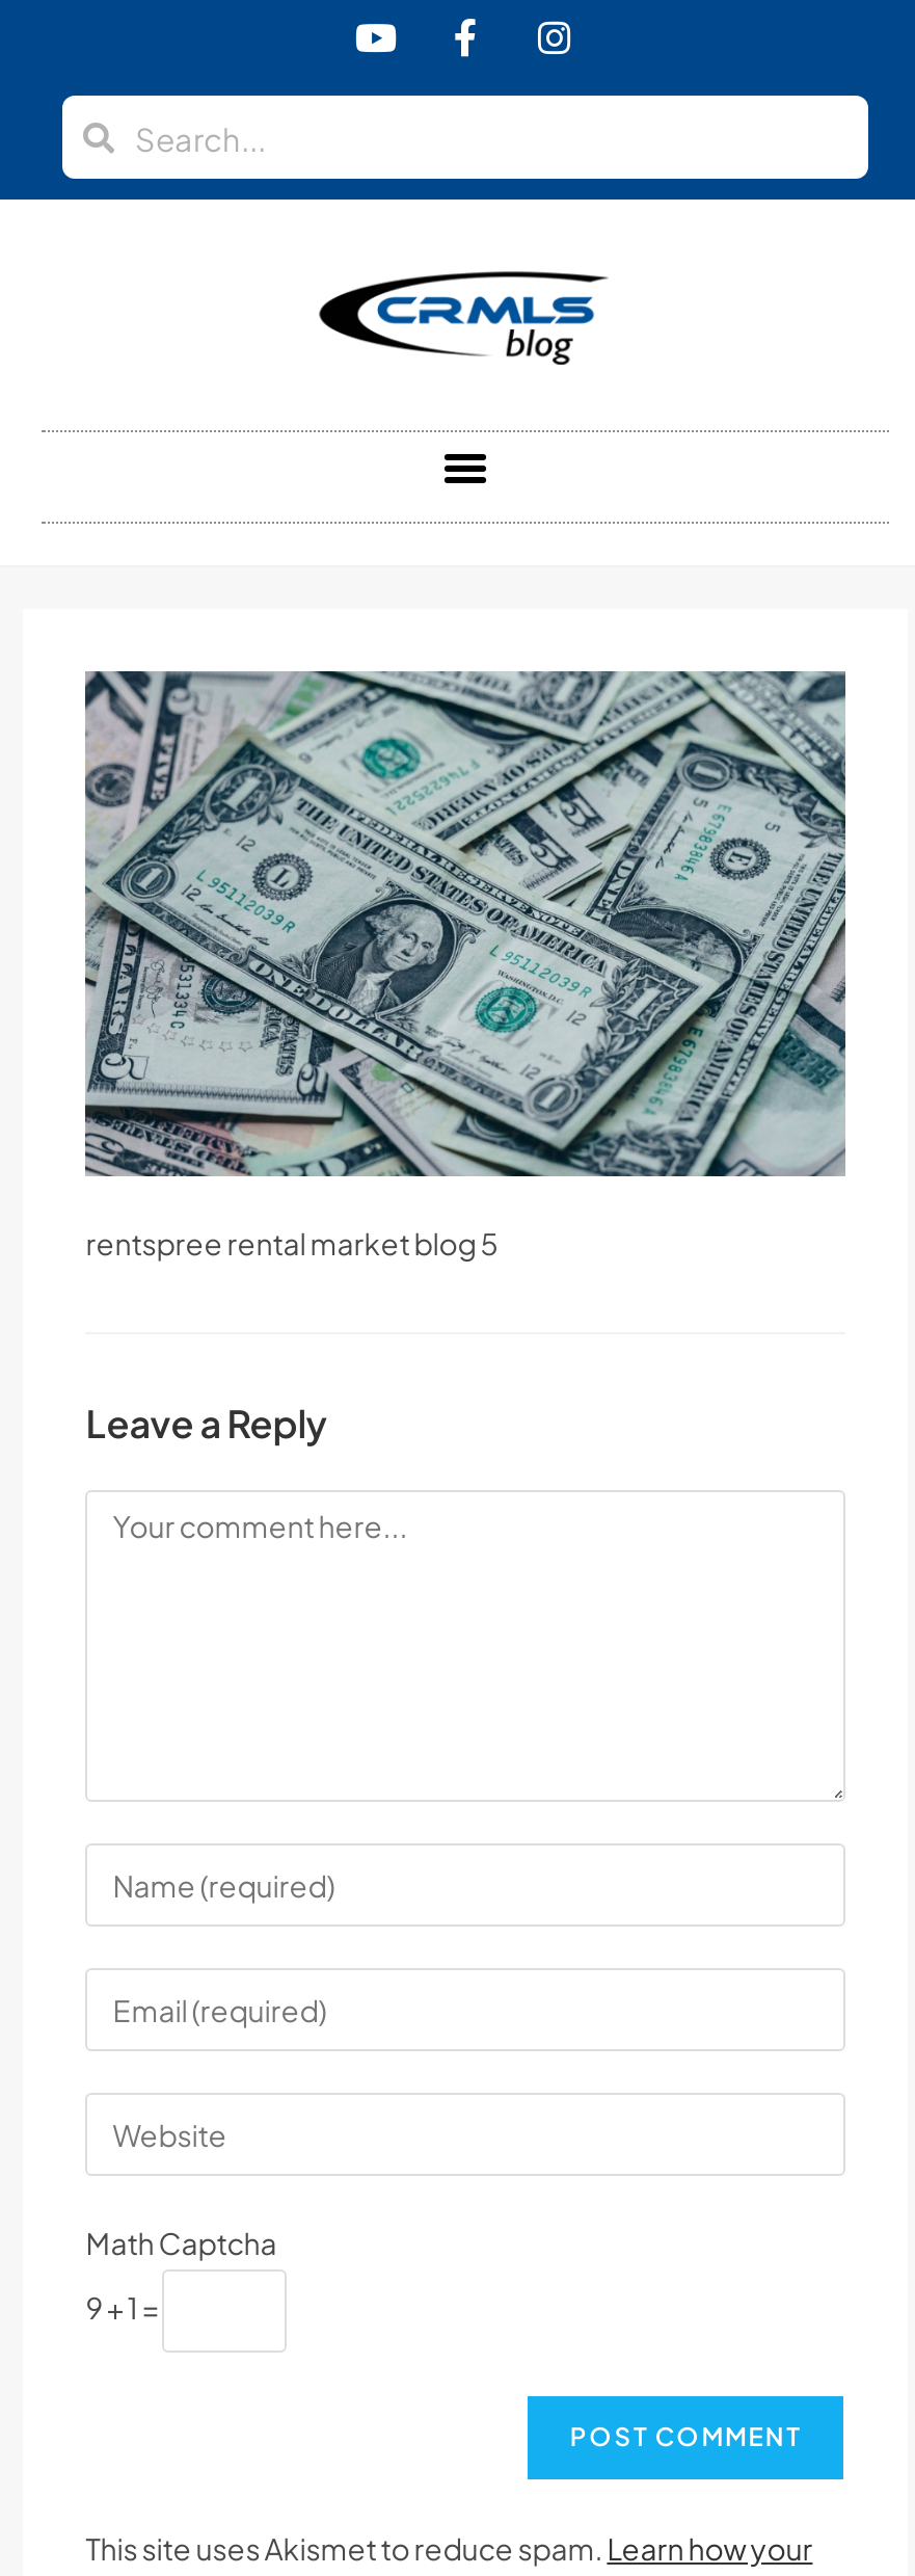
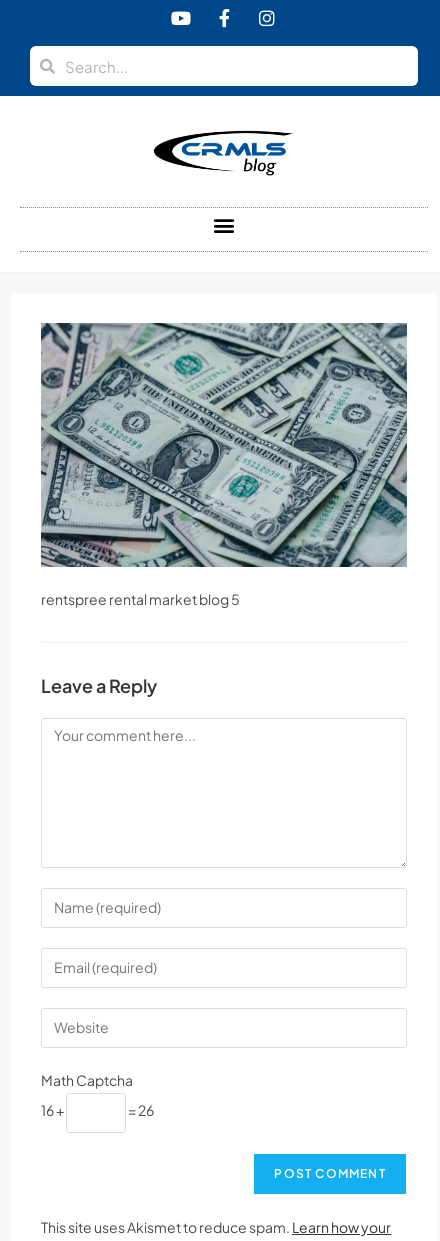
[86,2288,162,2326] 9 + 1 = -> [41,1101,154,1119] 16 + | = 26

